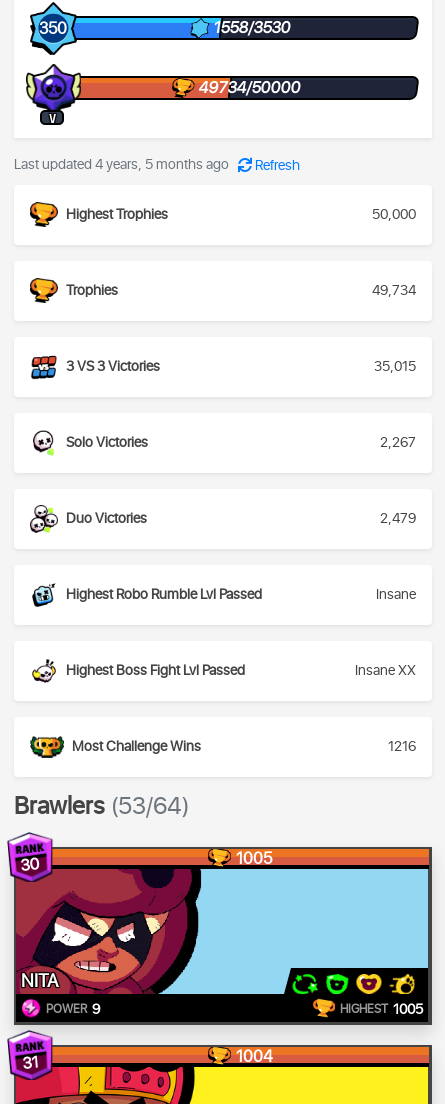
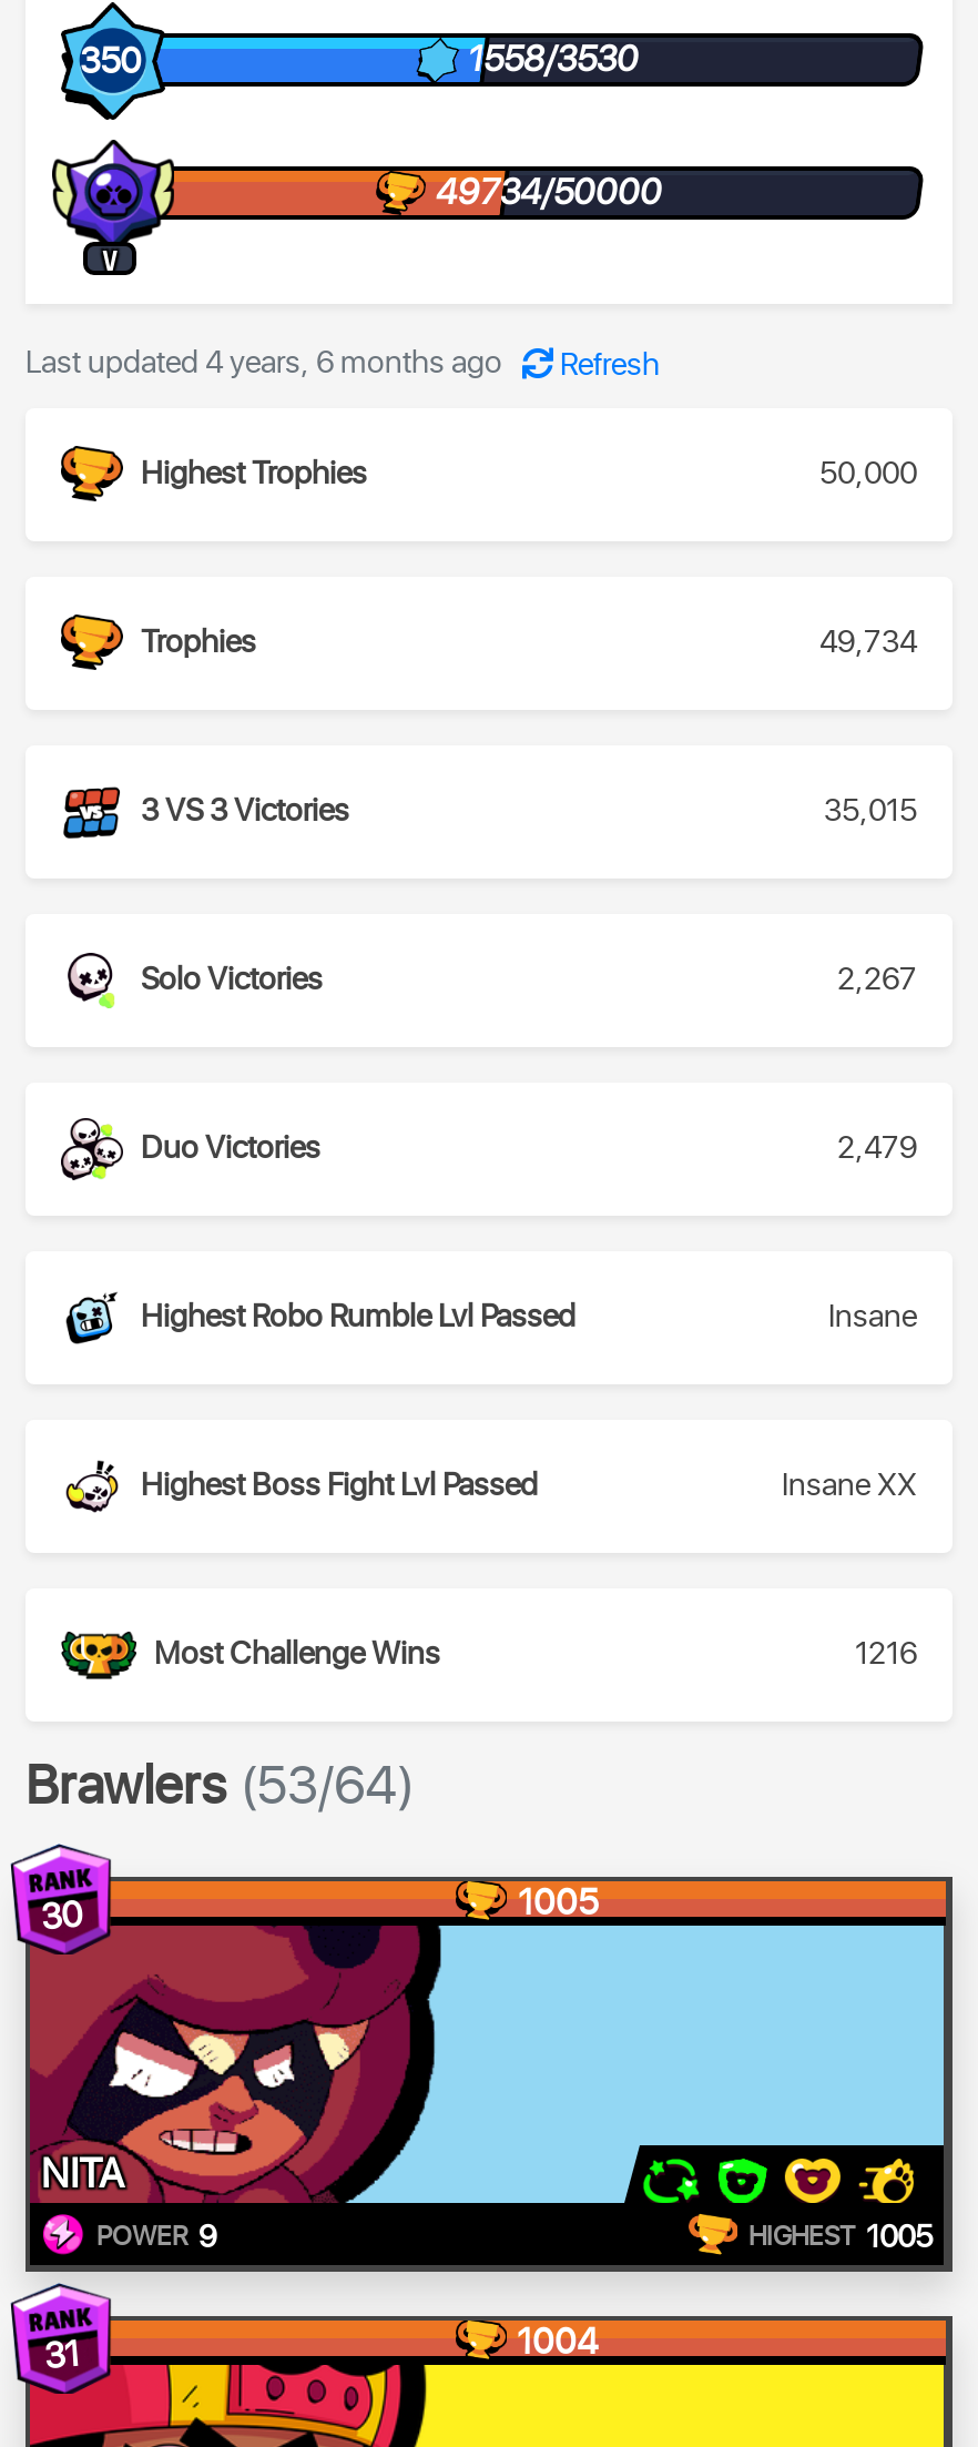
[14,154,229,175] Last updated 4 years, 5 months ago -> [26,339,502,386] Last updated 4 years, 6 months ago

